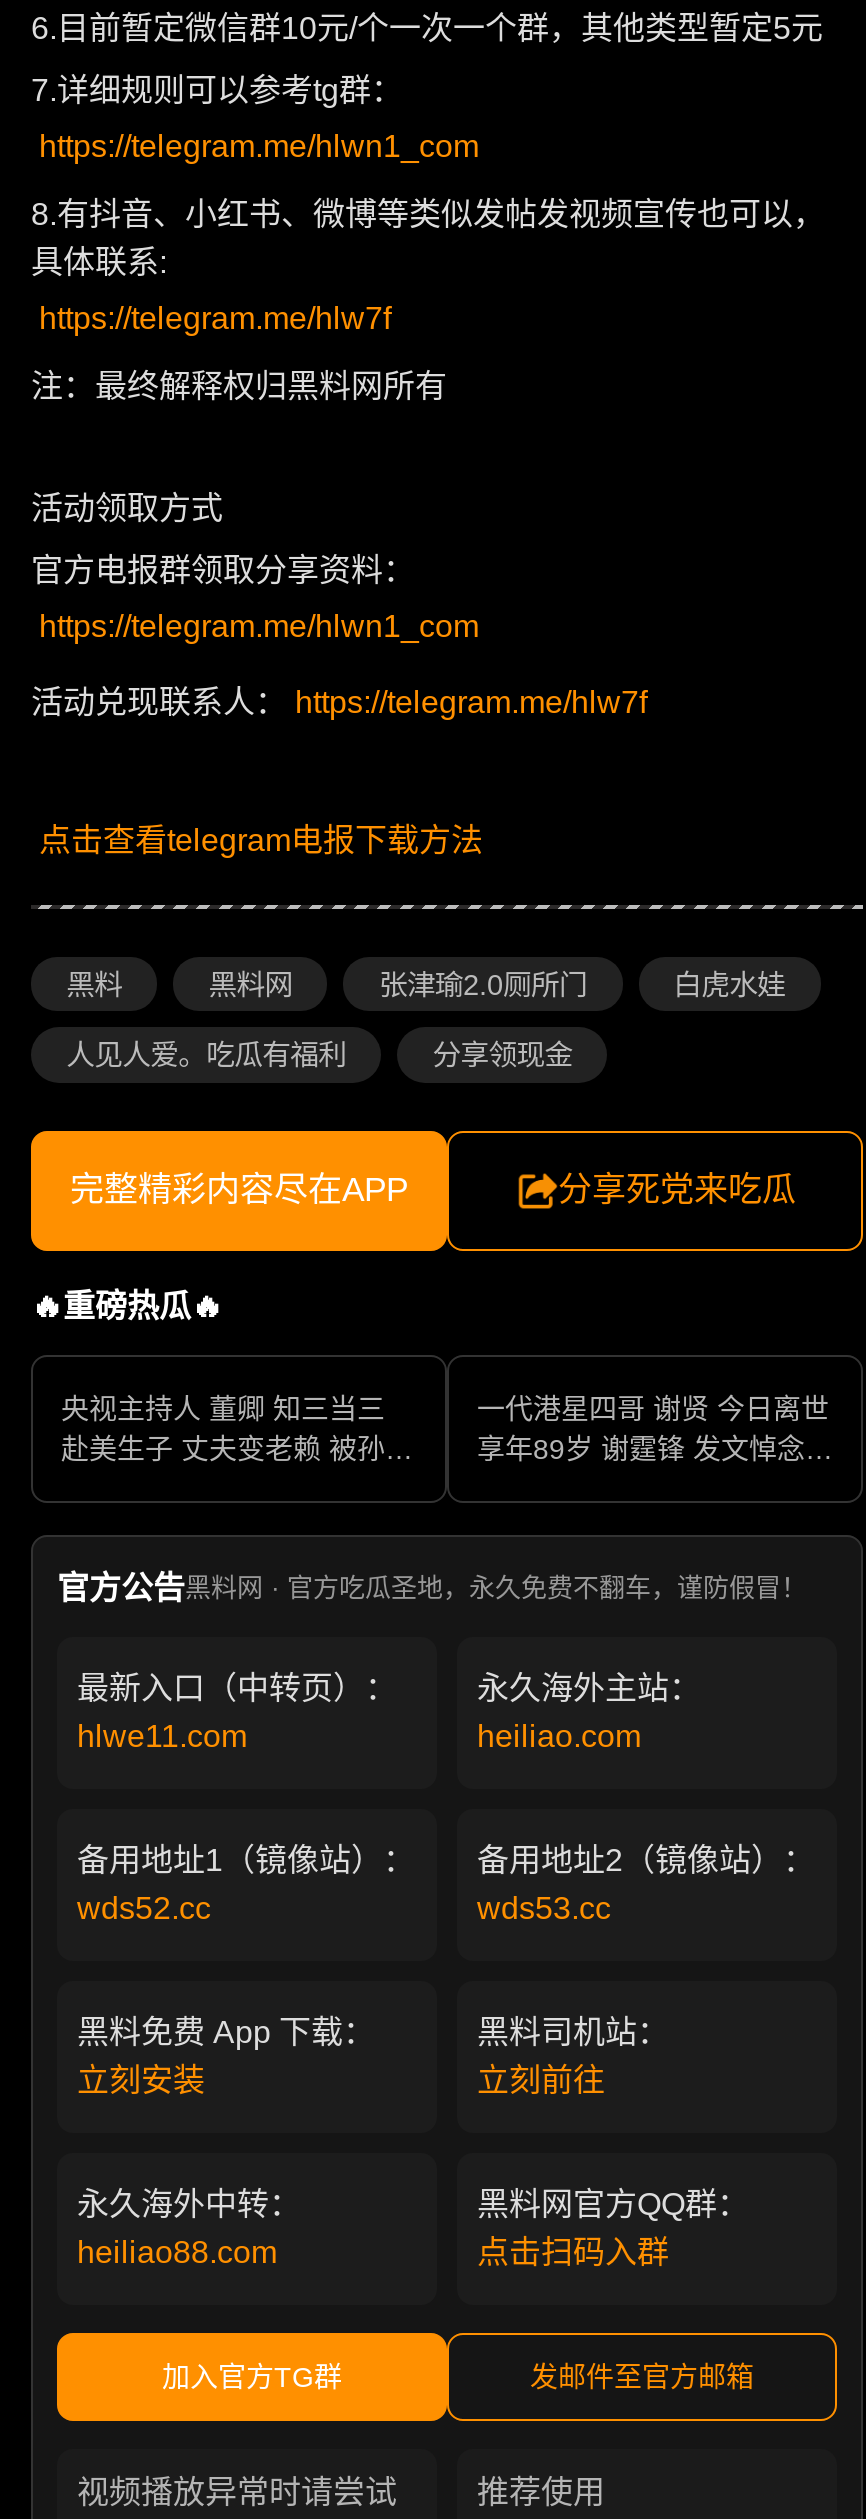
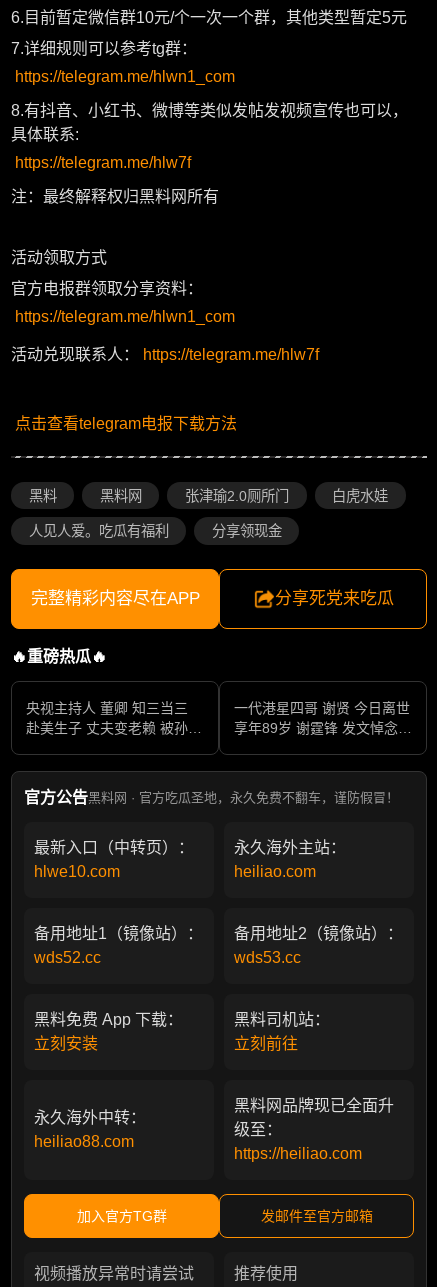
[77,1719,247,1753] hlwe11.com -> [34,863,120,880] hlwe10.com
[477,2187,749,2269] 黑料网官方QQ群： | 点击扫码入群 -> [234,1097,394,1162] 黑料网品牌现已全面升 | 级至： | https://heiliao.com

